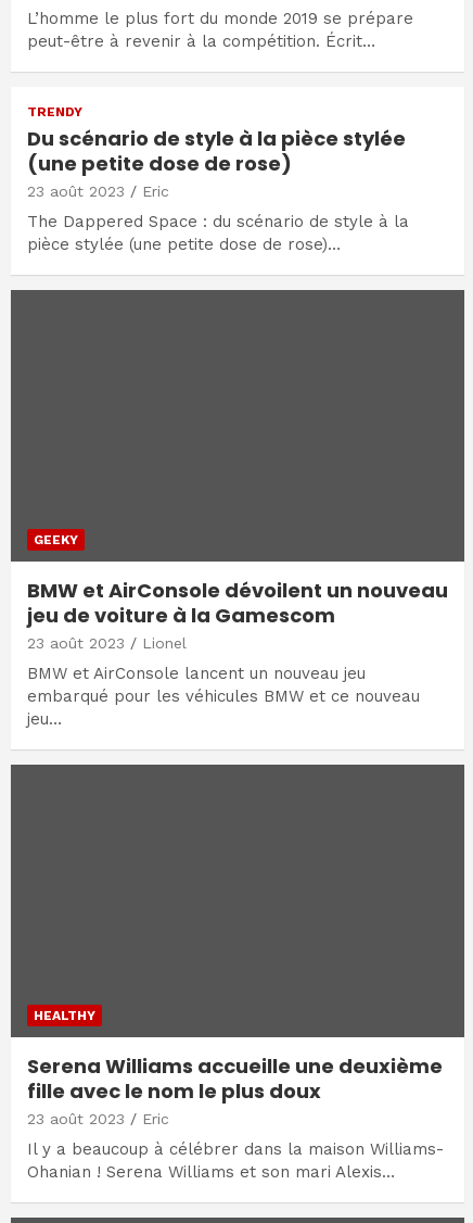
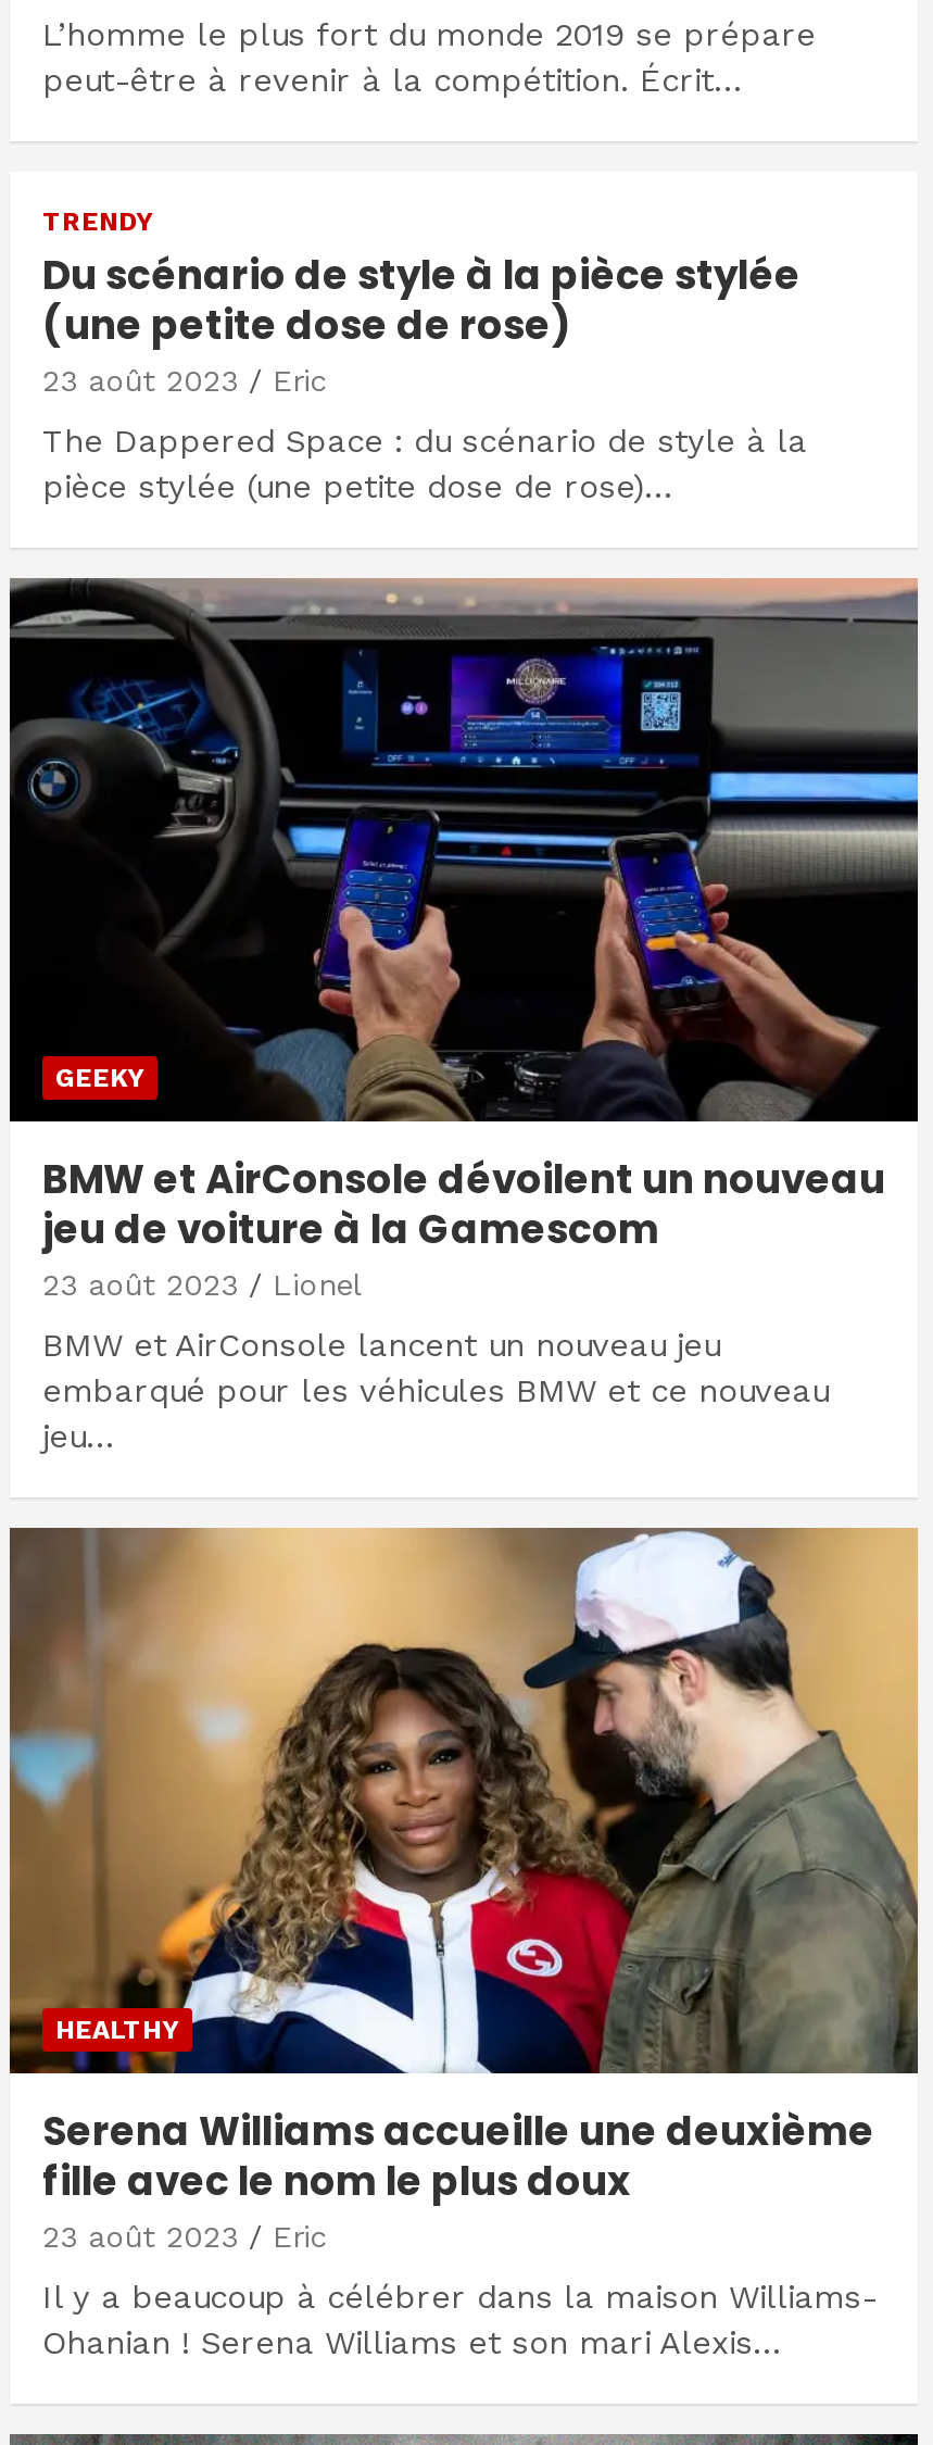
none -> [12,578,920,1121] [image]
none -> [10,1526,920,2073] [image]

